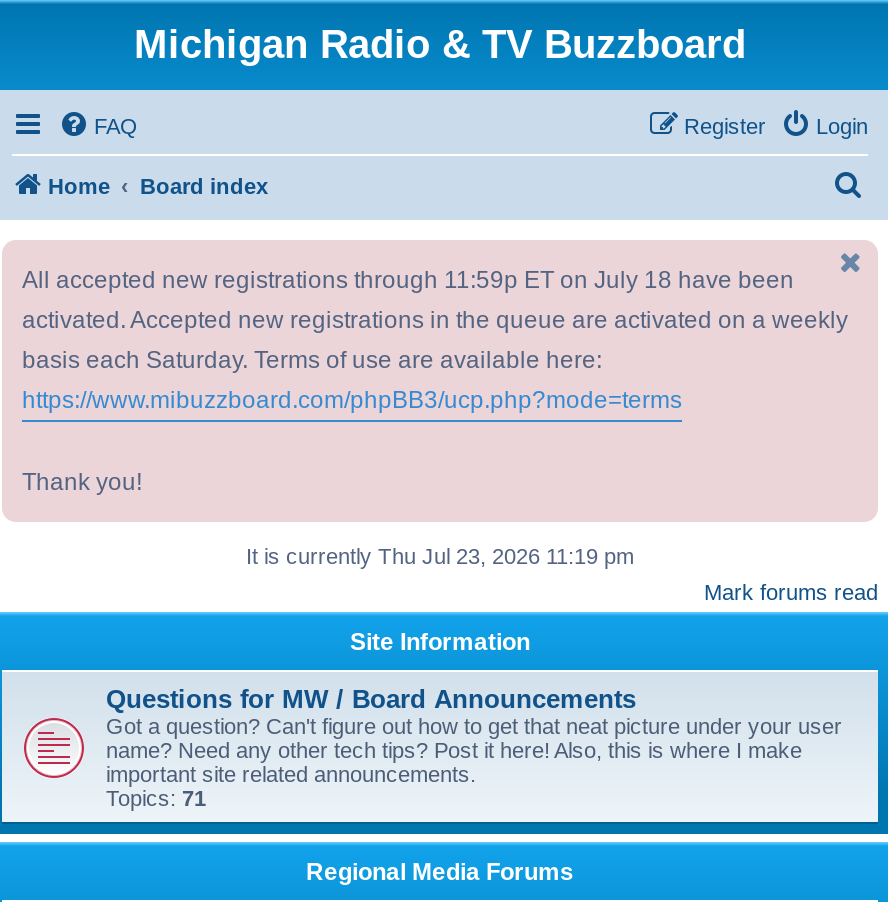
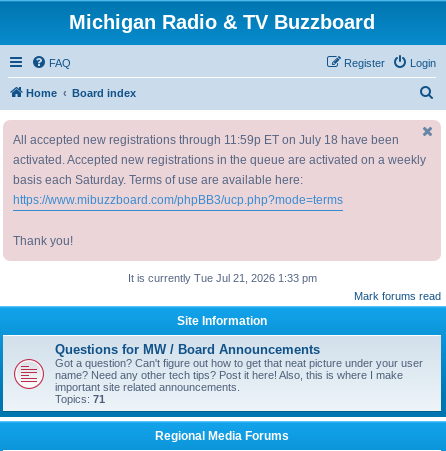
[246,544,634,568] It is currently Thu Jul 23, 2026 11:19 pm -> [127,272,316,284] It is currently Tue Jul 21, 2026 1:33 pm

